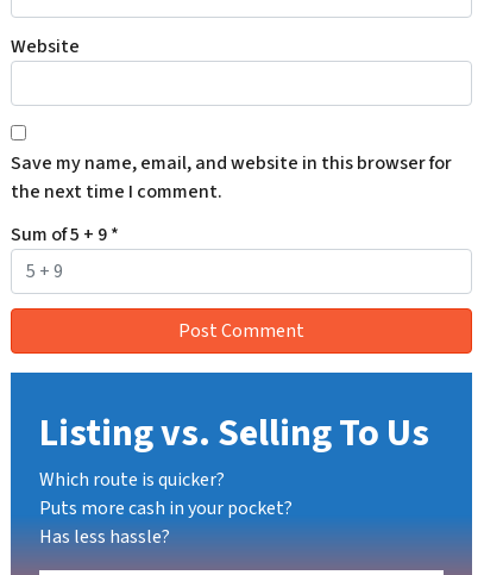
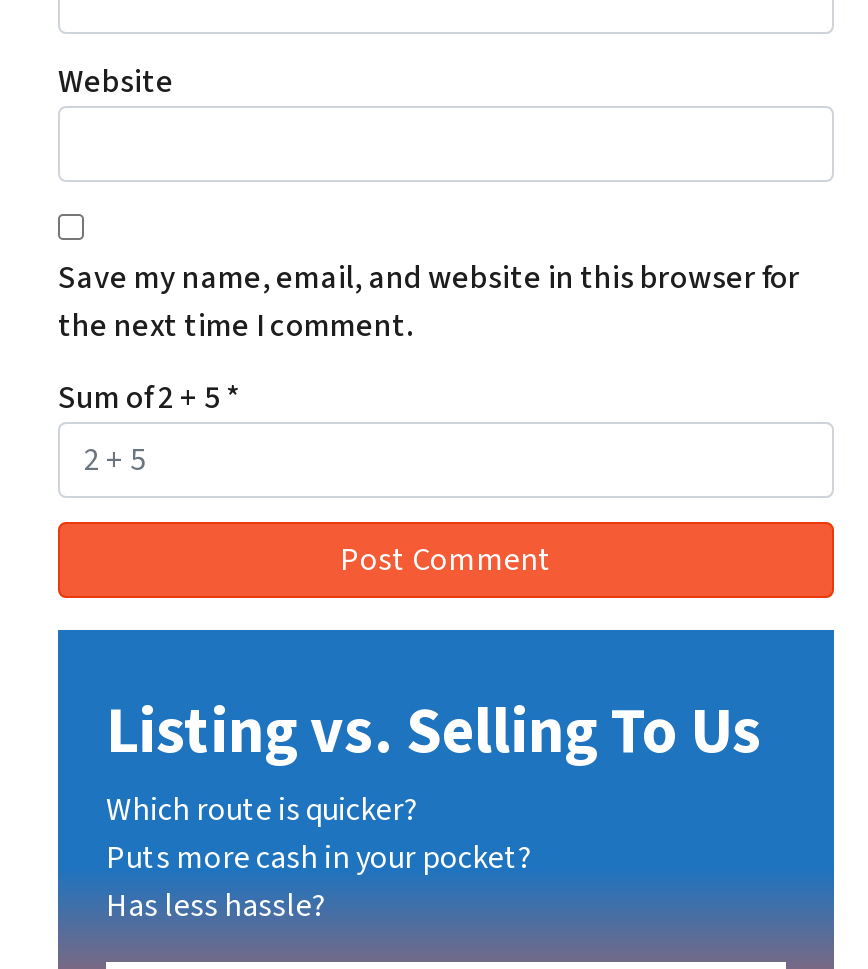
[11,221,119,248] Sum of 5 + 9 * -> [58,376,240,420] Sum of 2 + 5 *

